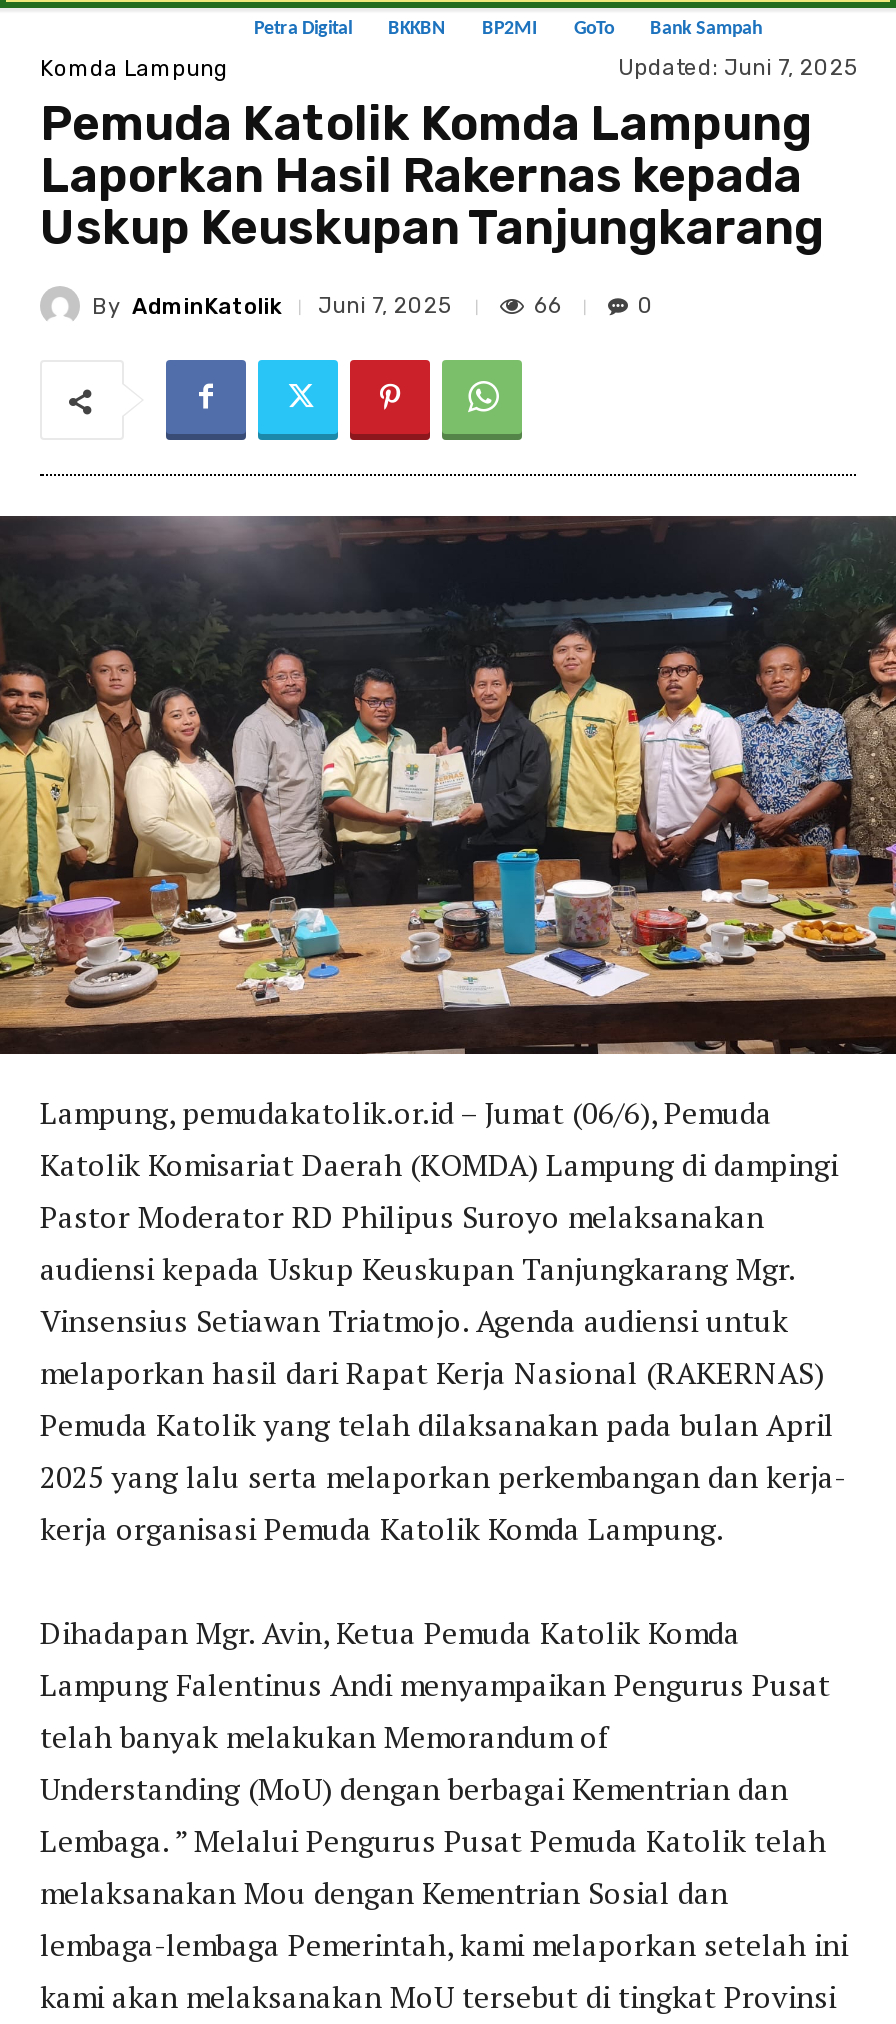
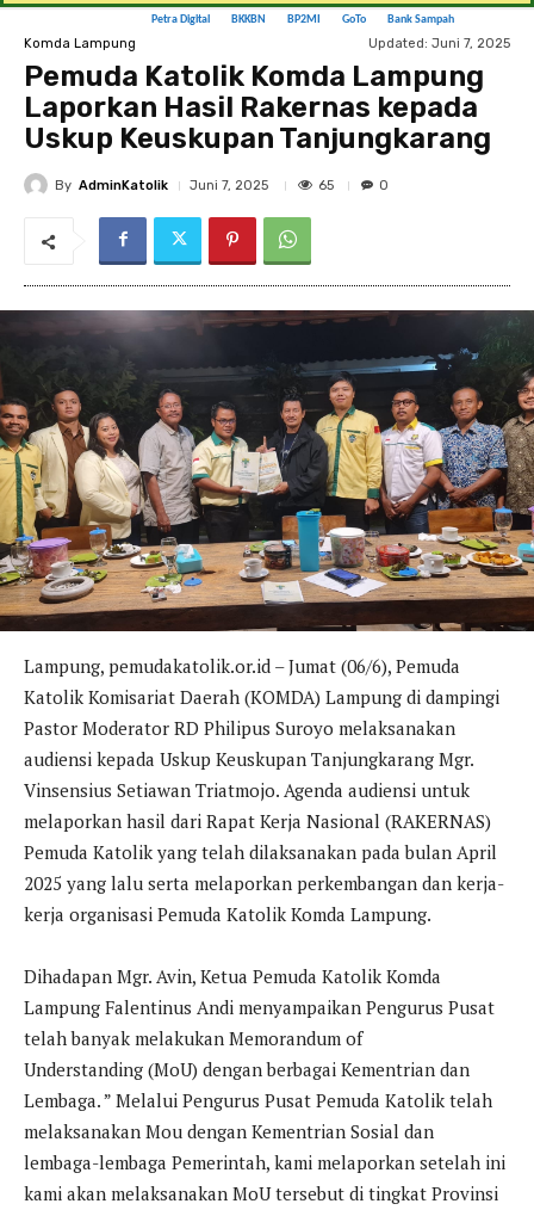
[534,294,562,320] 66 -> [318,178,334,193] 65

